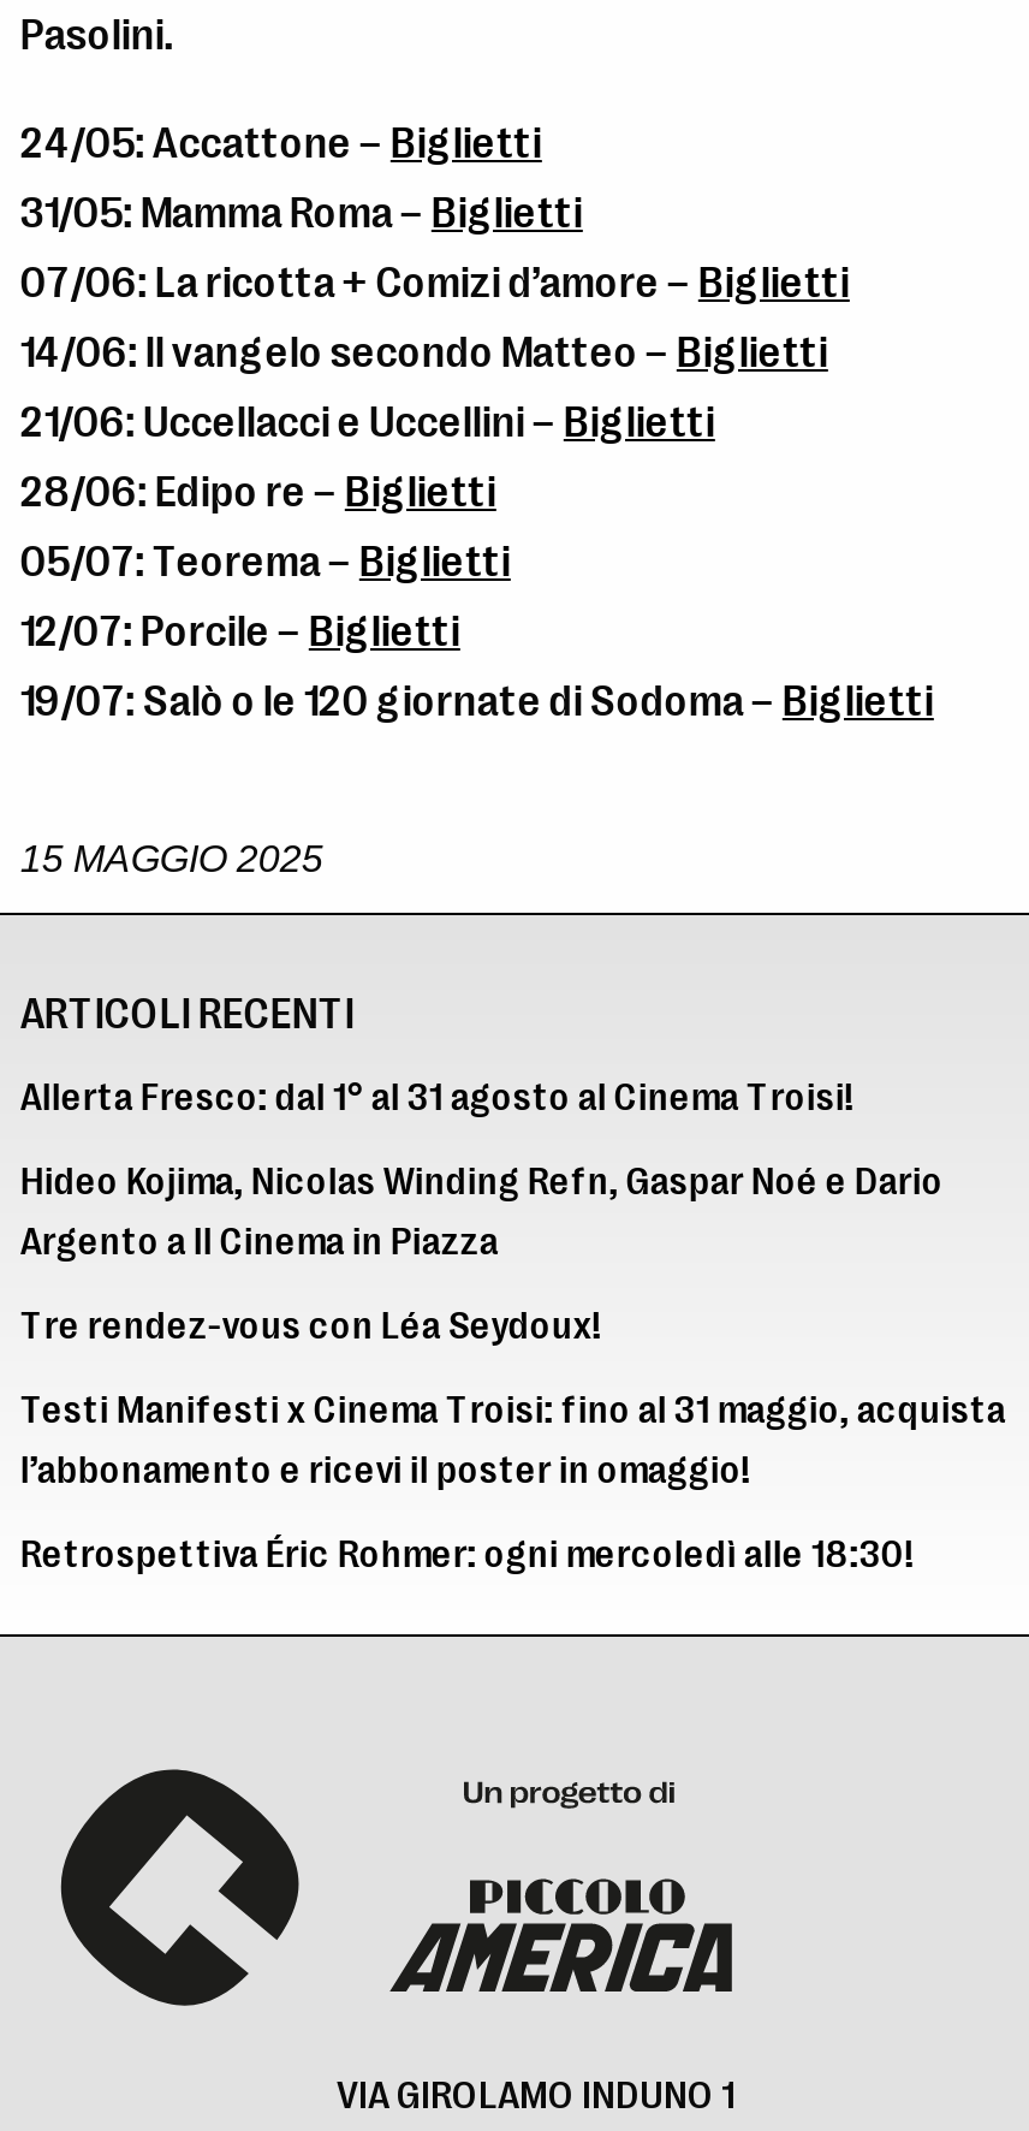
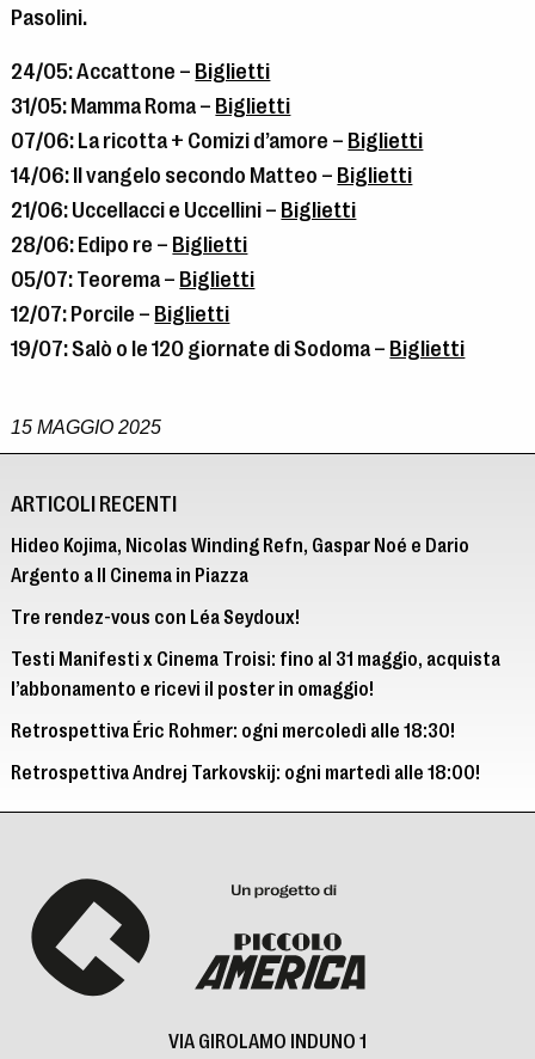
[20,1077,854,1120] Allerta Fresco: dal 1° al 31 agosto al Cinema Troisi! -> none
moved [20,1161,1006,1577] -> [11,535,501,742]: Hideo Kojima, Nicolas Winding Refn, Gaspar Noé e Dario | Argento a Il Cinema in Piazza | Tre rendez-vous con Léa Seydoux! | Testi Manifesti x Cinema Troisi: fino al 31 maggio, acquista | l’abbonamento e ricevi il poster in omaggio! | Retrospettiva Éric Rohmer: ogni mercoledì alle 18:30!
none -> [11,762,481,784] Retrospettiva Andrej Tarkovskij: ogni martedì alle 18:00!

